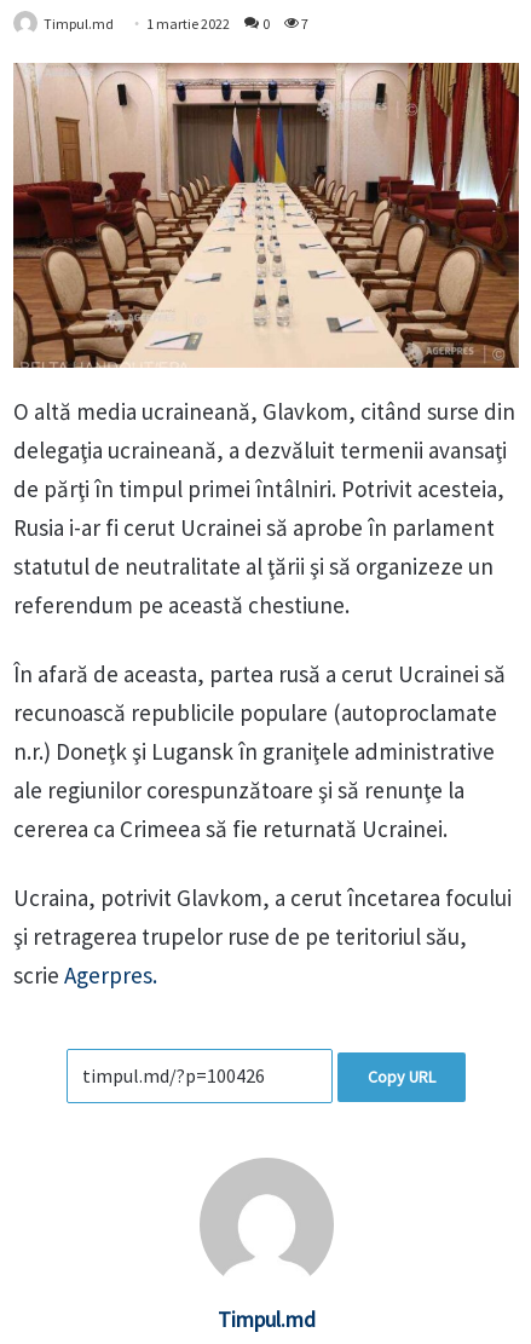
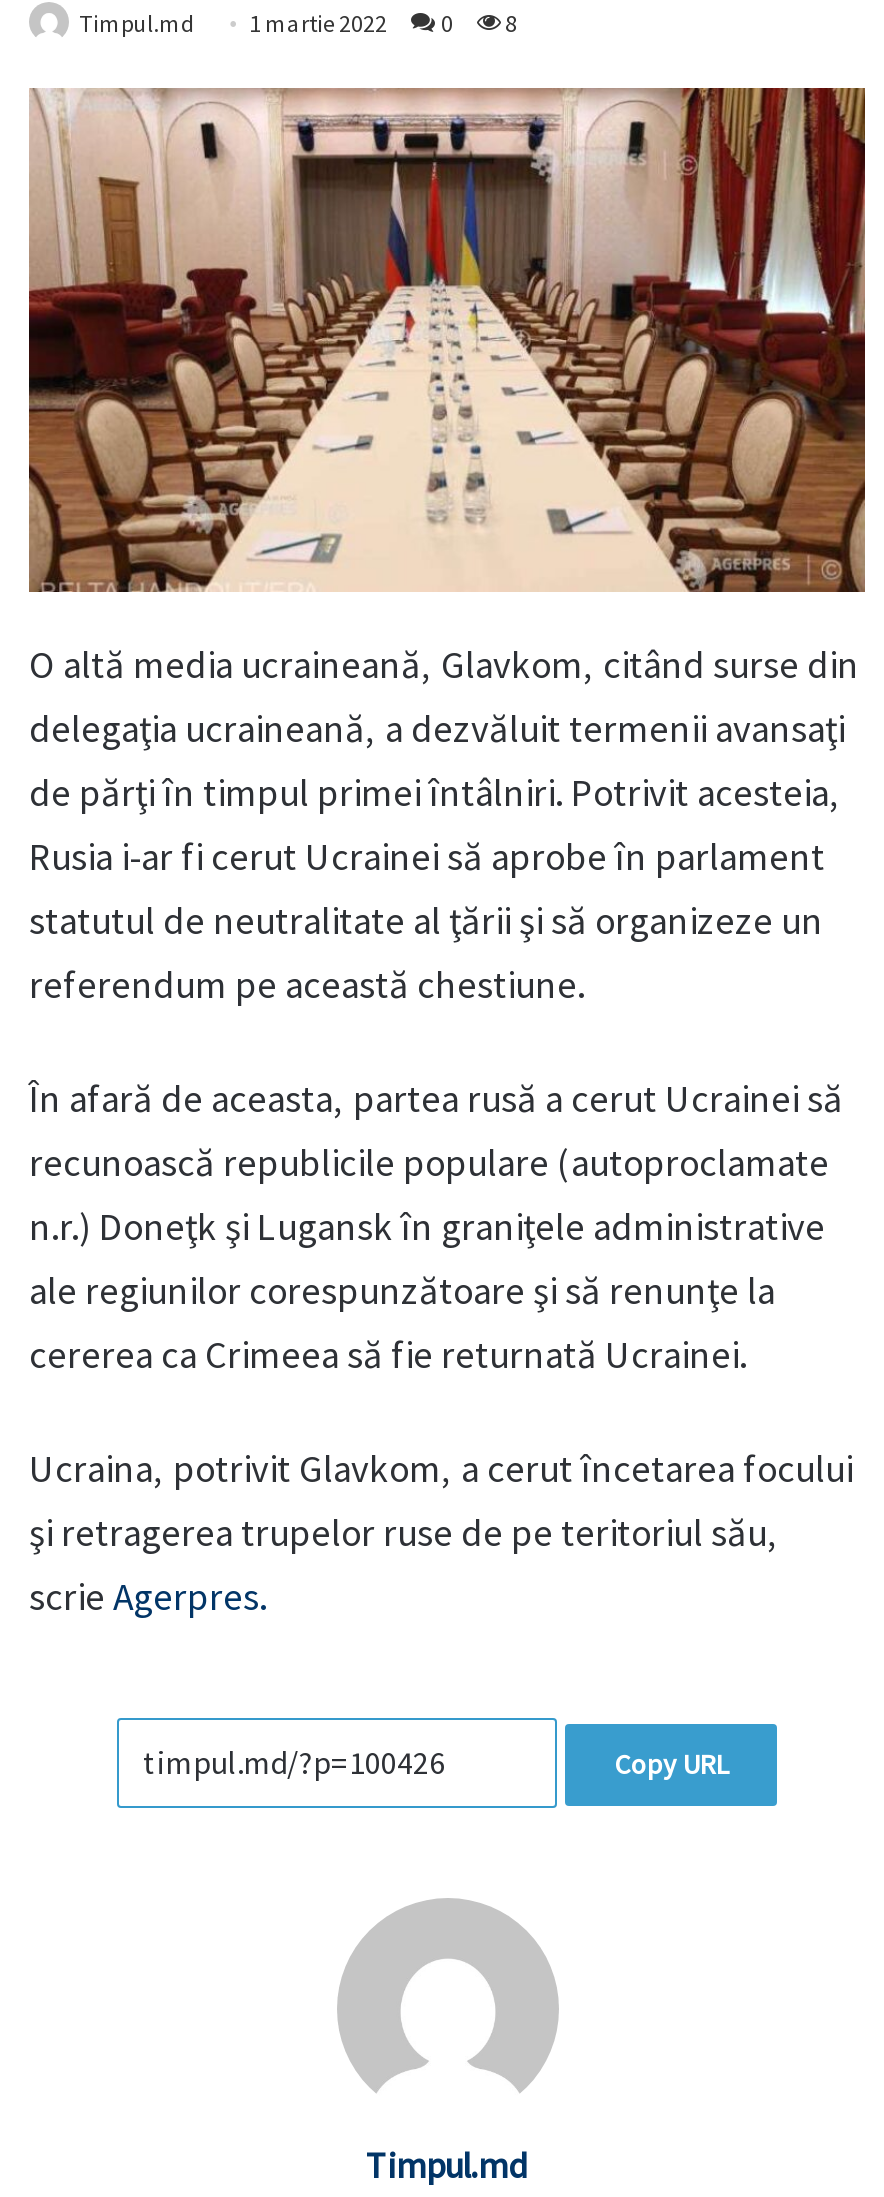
[44,15,308,33] Timpul.md 1 martie 2022 0 7 -> [79,9,517,39] Timpul.md 1 martie 2022 0 8

